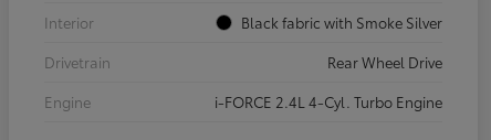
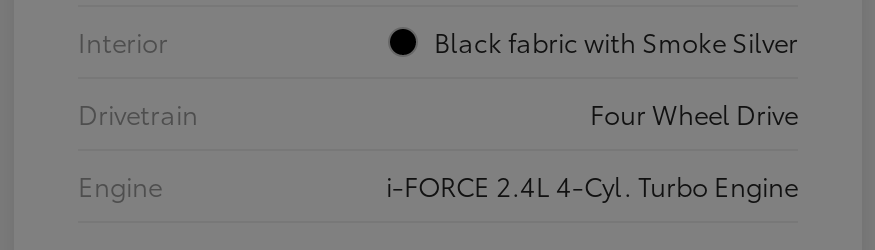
[327,52,442,72] Rear Wheel Drive -> [590,95,798,131] Four Wheel Drive

